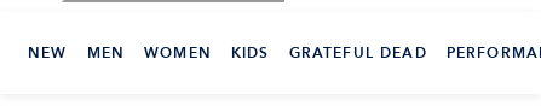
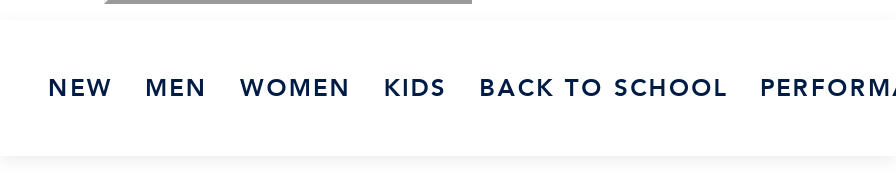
[289,41,427,64] GRATEFUL DEAD -> [479,68,728,106] BACK TO SCHOOL

